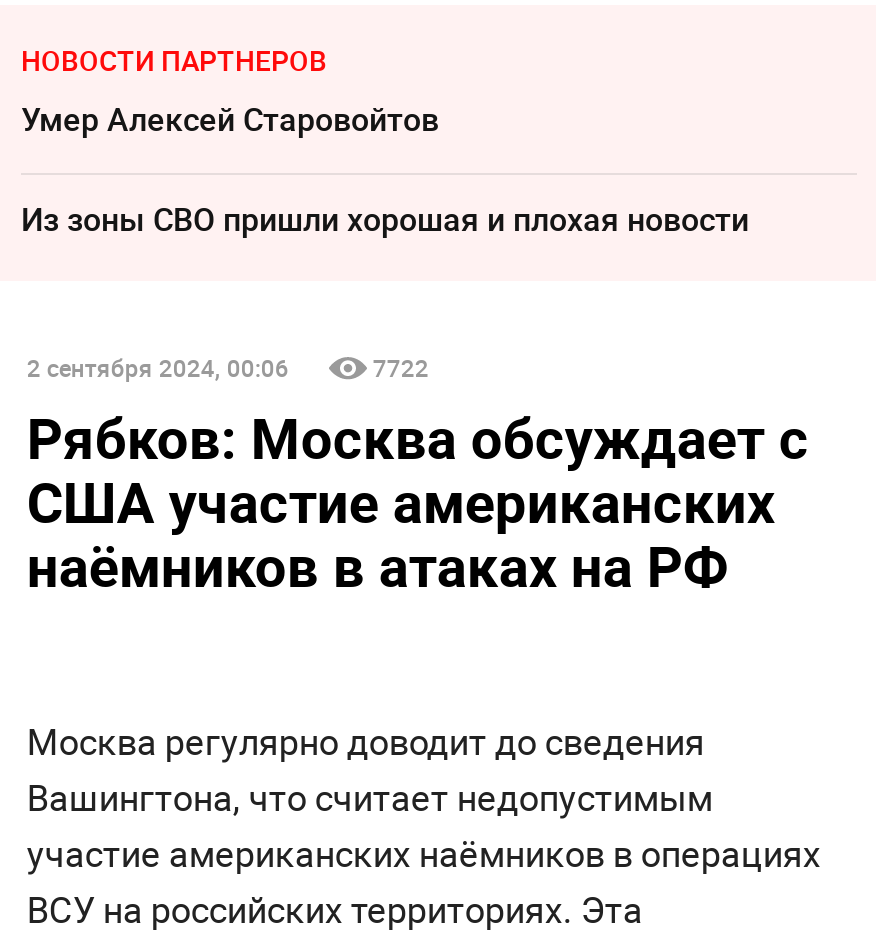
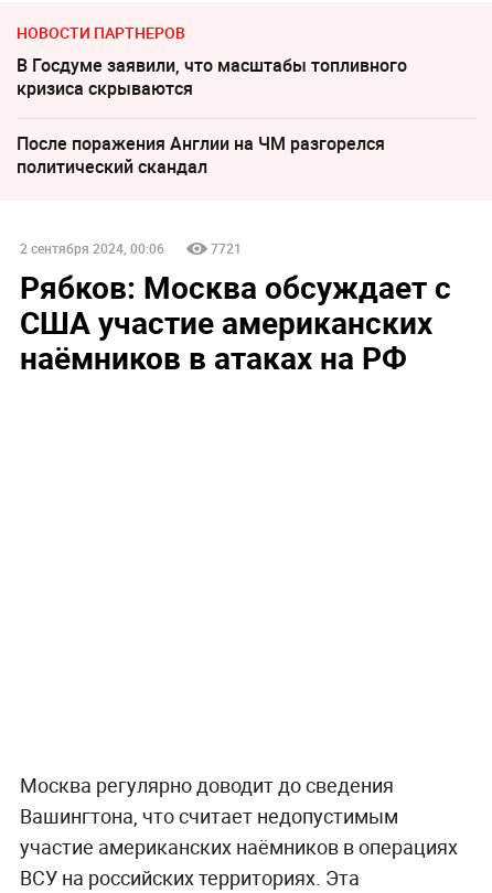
[21,97,439,141] Умер Алексeй Старовойтов -> [17,53,407,100] В Госдуме заявили, что масштабы топливного | кризиса скрываются
[21,197,749,241] Из зоны СВО пришли хорошая и плохая новости -> [17,131,385,178] После поражения Англии на ЧМ разгорелся | политический скандал
[373,350,429,382] 7722 -> [211,239,241,257] 7721

